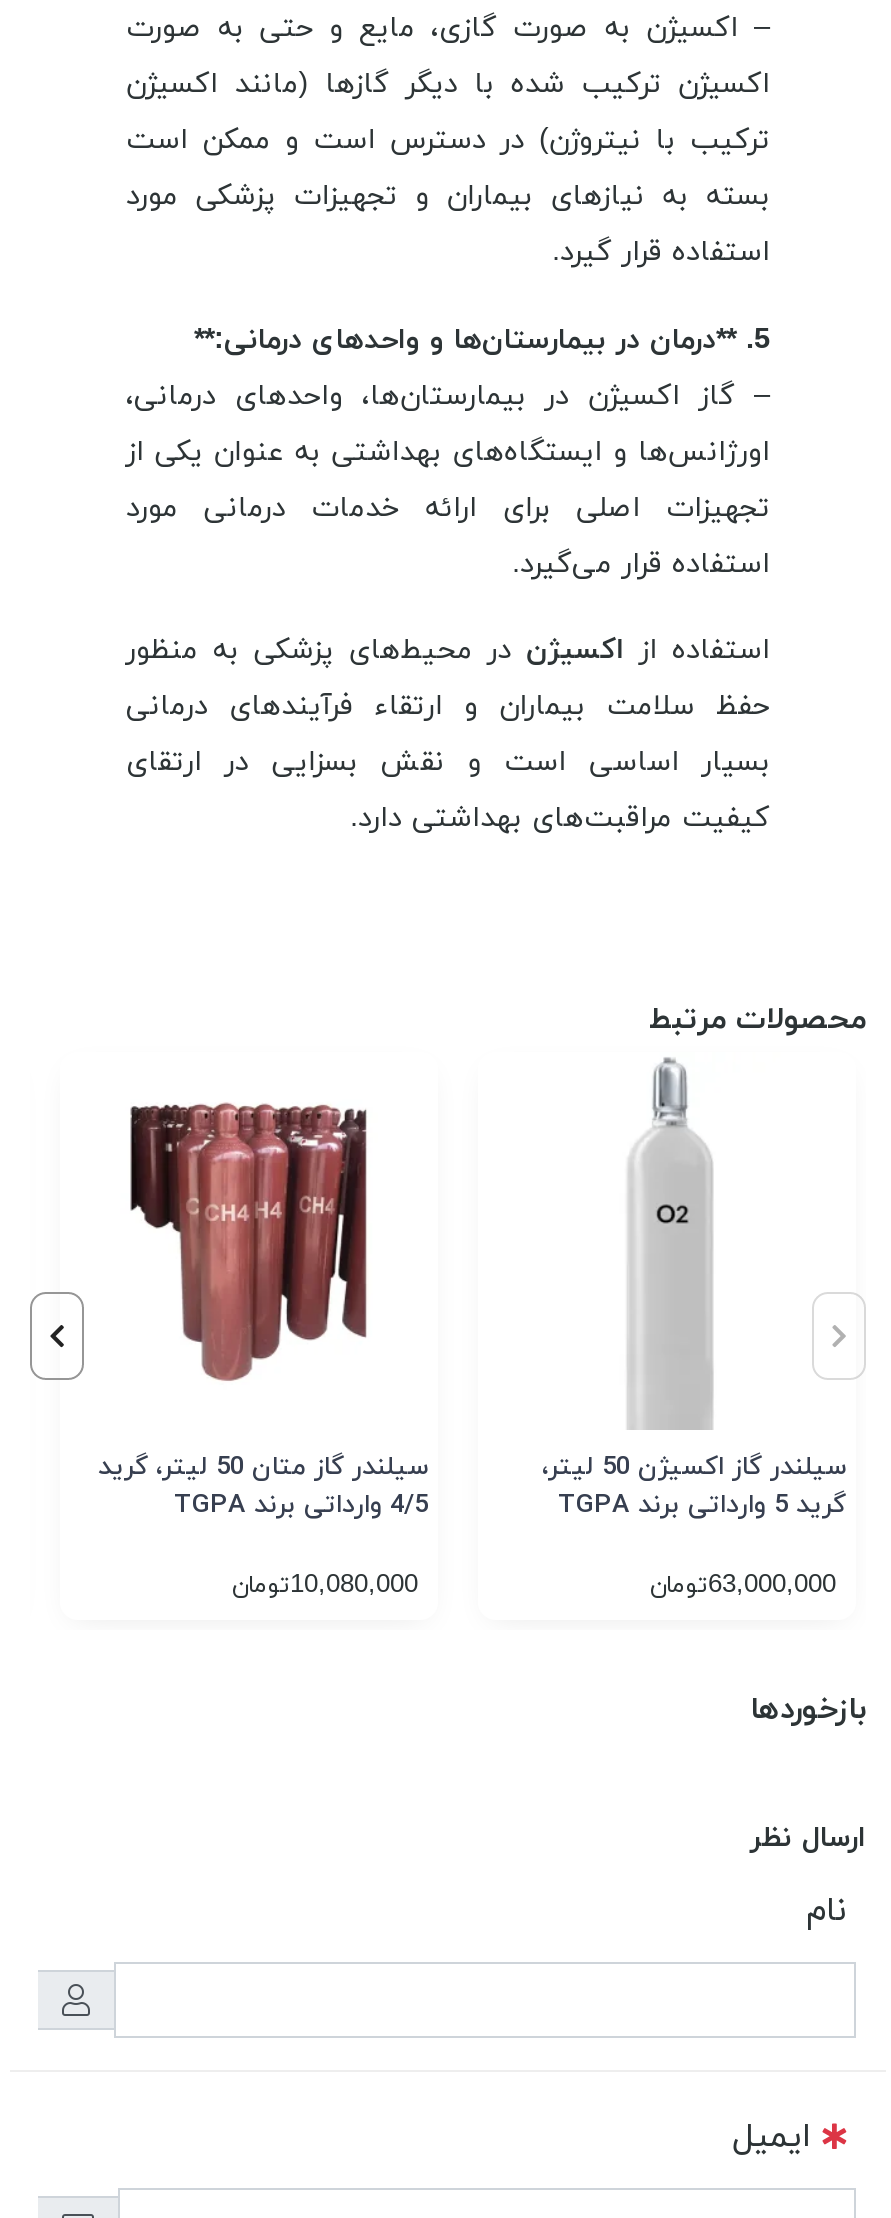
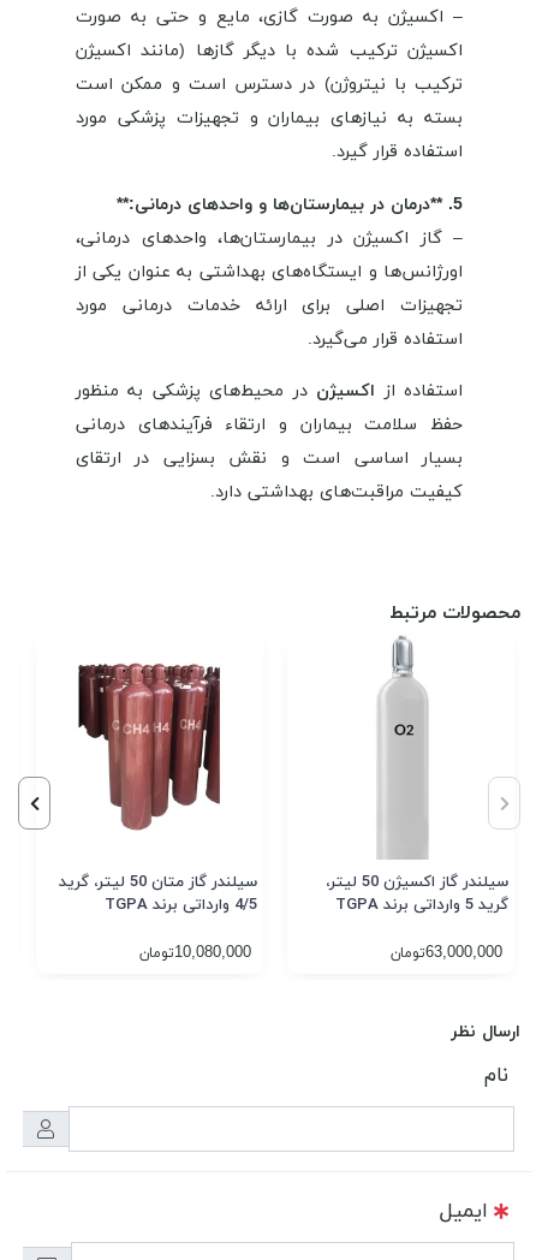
[750,1688,866,1732] بازخوردها -> none

